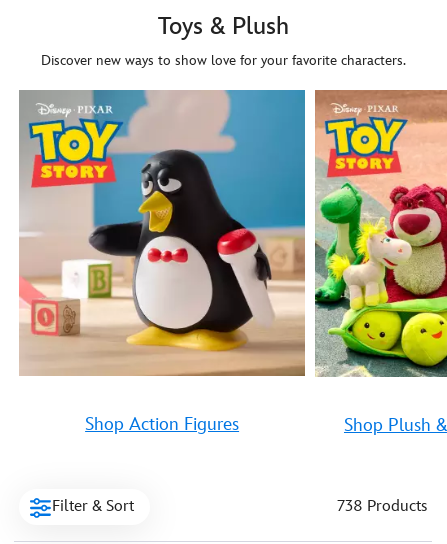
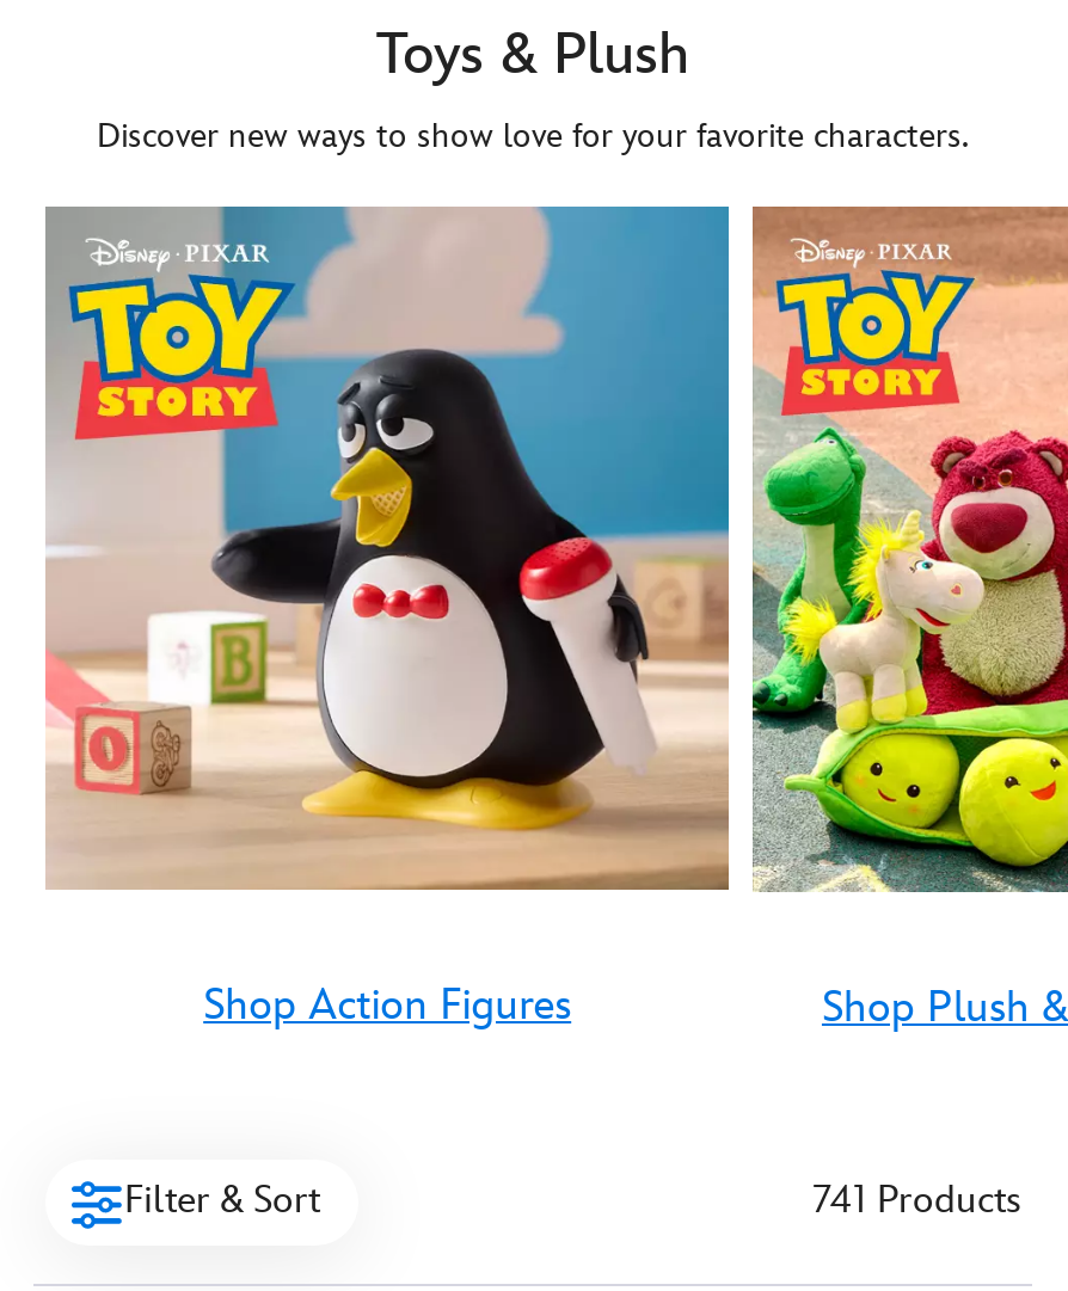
[337,497,427,516] 738 Products -> [812,1178,1020,1223] 741 Products

